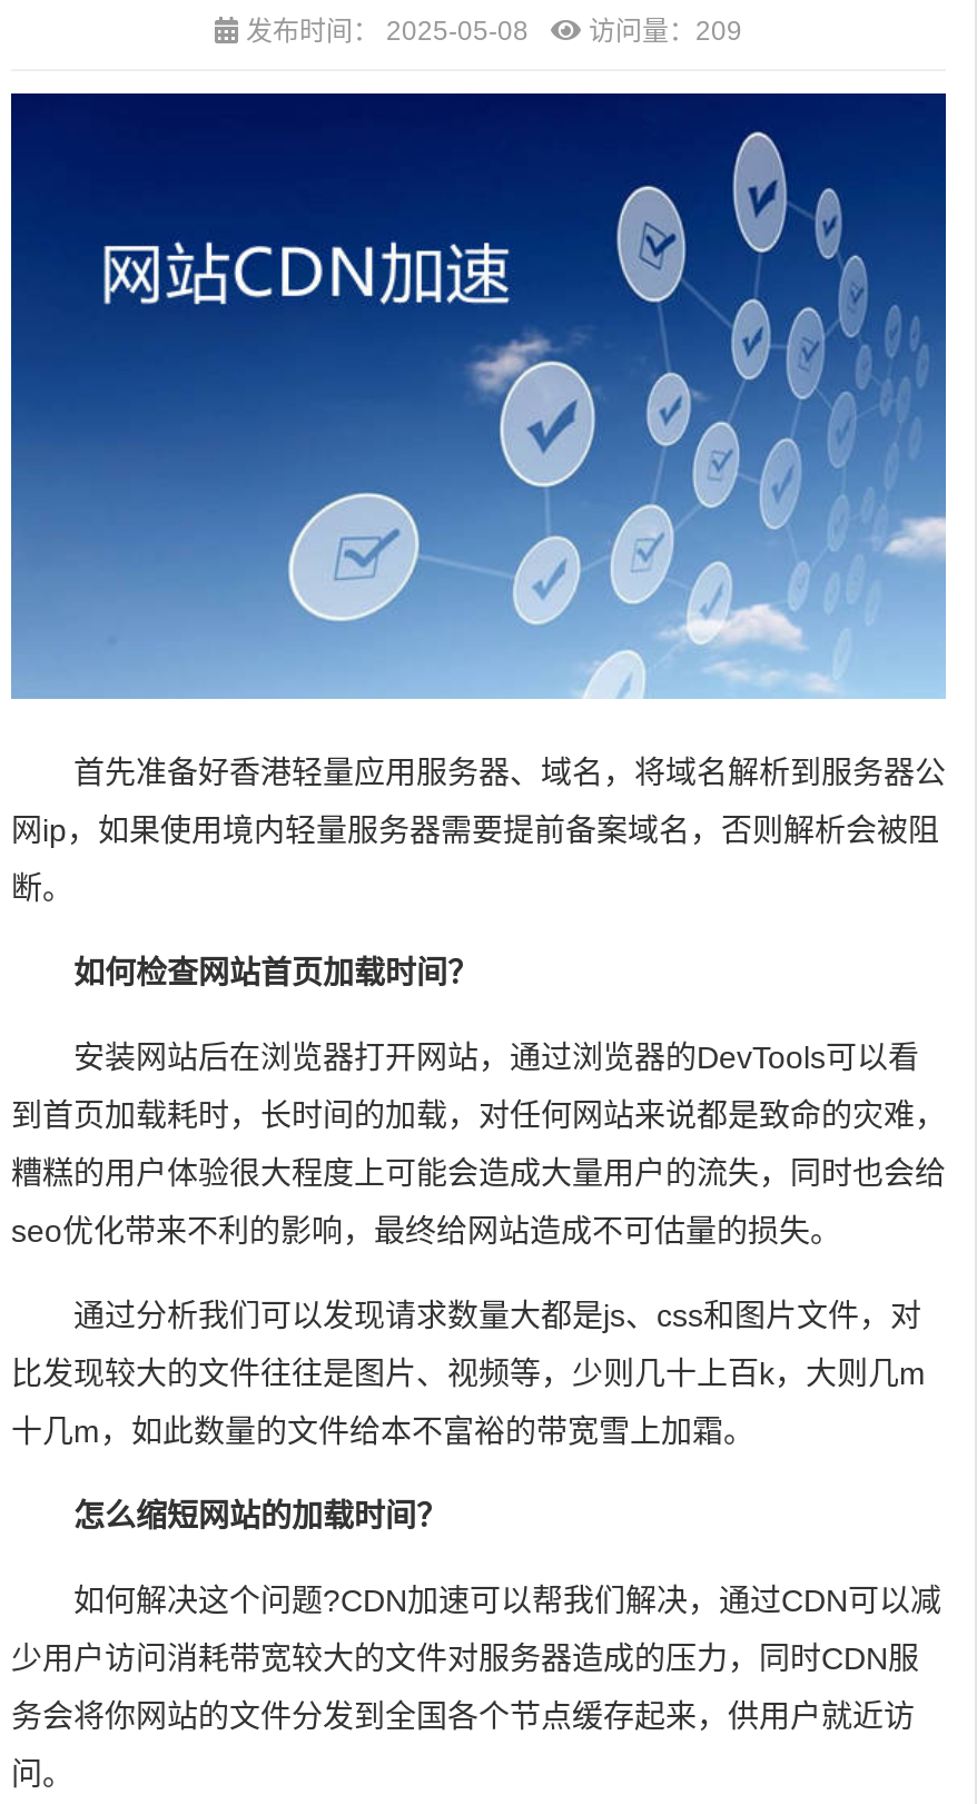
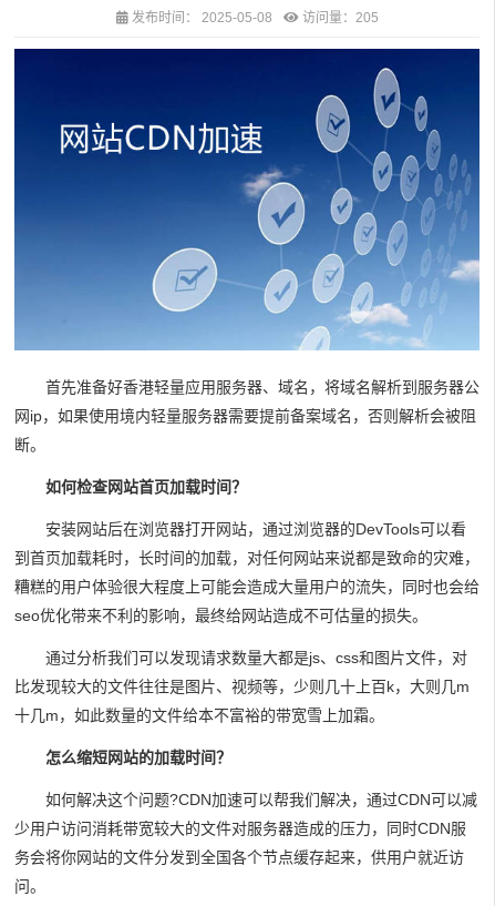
[239,15,742,46] 发布时间：2025-05-08 访问量：209 -> [128,10,378,25] 发布时间：2025-05-08 访问量：205

